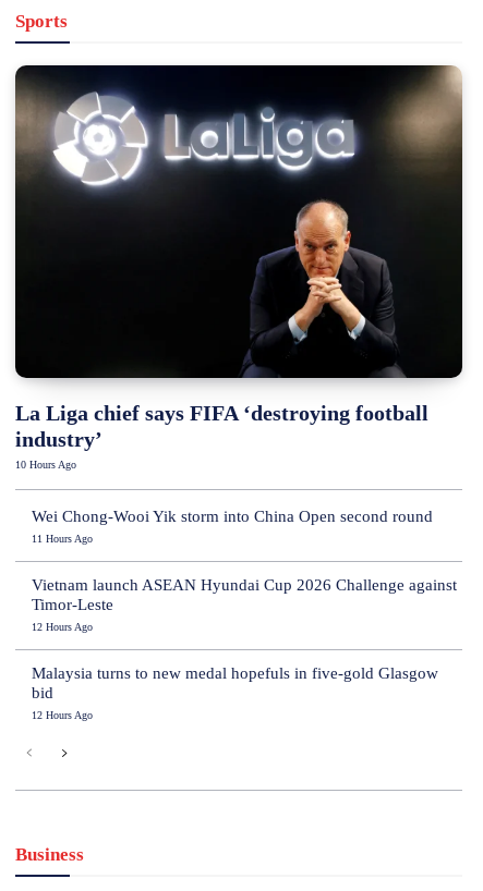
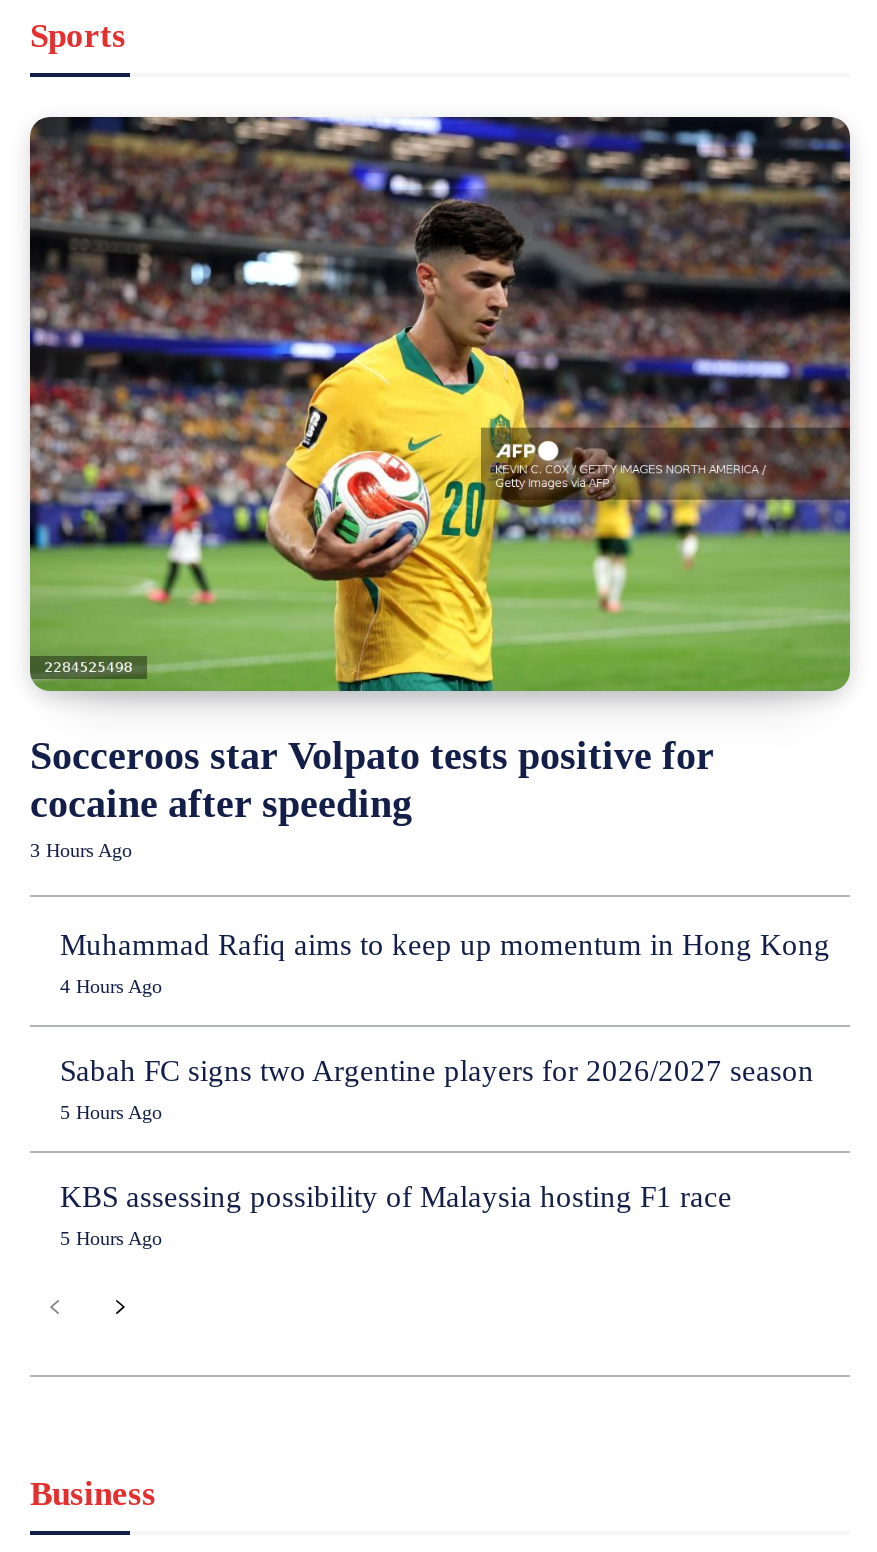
[14,64,463,471] [image] | La Liga chief says FIFA ‘destroying football | industry’ | 10 Hours Ago -> [28,114,852,860] [image] | Socceroos star Volpato tests positive for | cocaine after speeding | 3 Hours Ago
[32,508,433,545] Wei Chong-Wooi Yik storm into China Open second round | 11 Hours Ago -> [60,928,830,996] Muhammad Rafiq aims to keep up momentum in Hong Kong | 4 Hours Ago
[32,576,457,633] Vietnam launch ASEAN Hyundai Cup 2026 Challenge against | Timor-Leste | 12 Hours Ago -> [60,1054,814,1122] Sabah FC signs two Argentine players for 2026/2027 season | 5 Hours Ago
[32,665,438,721] Malaysia turns to new medal hopefuls in five-gold Glasgow | bid | 12 Hours Ago -> [60,1180,732,1248] KBS assessing possibility of Malaysia hosting F1 race | 5 Hours Ago

